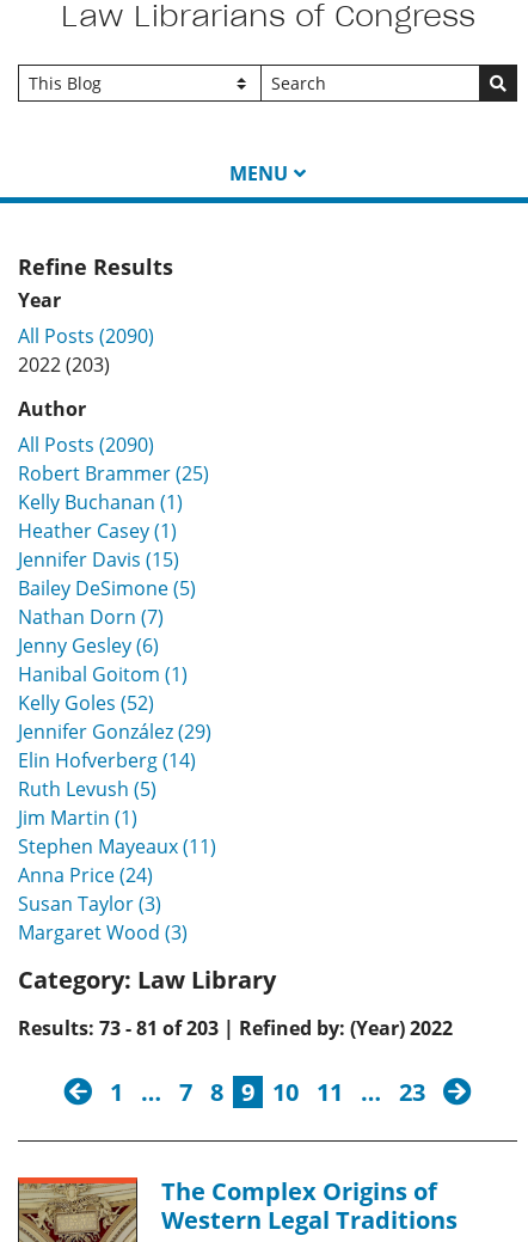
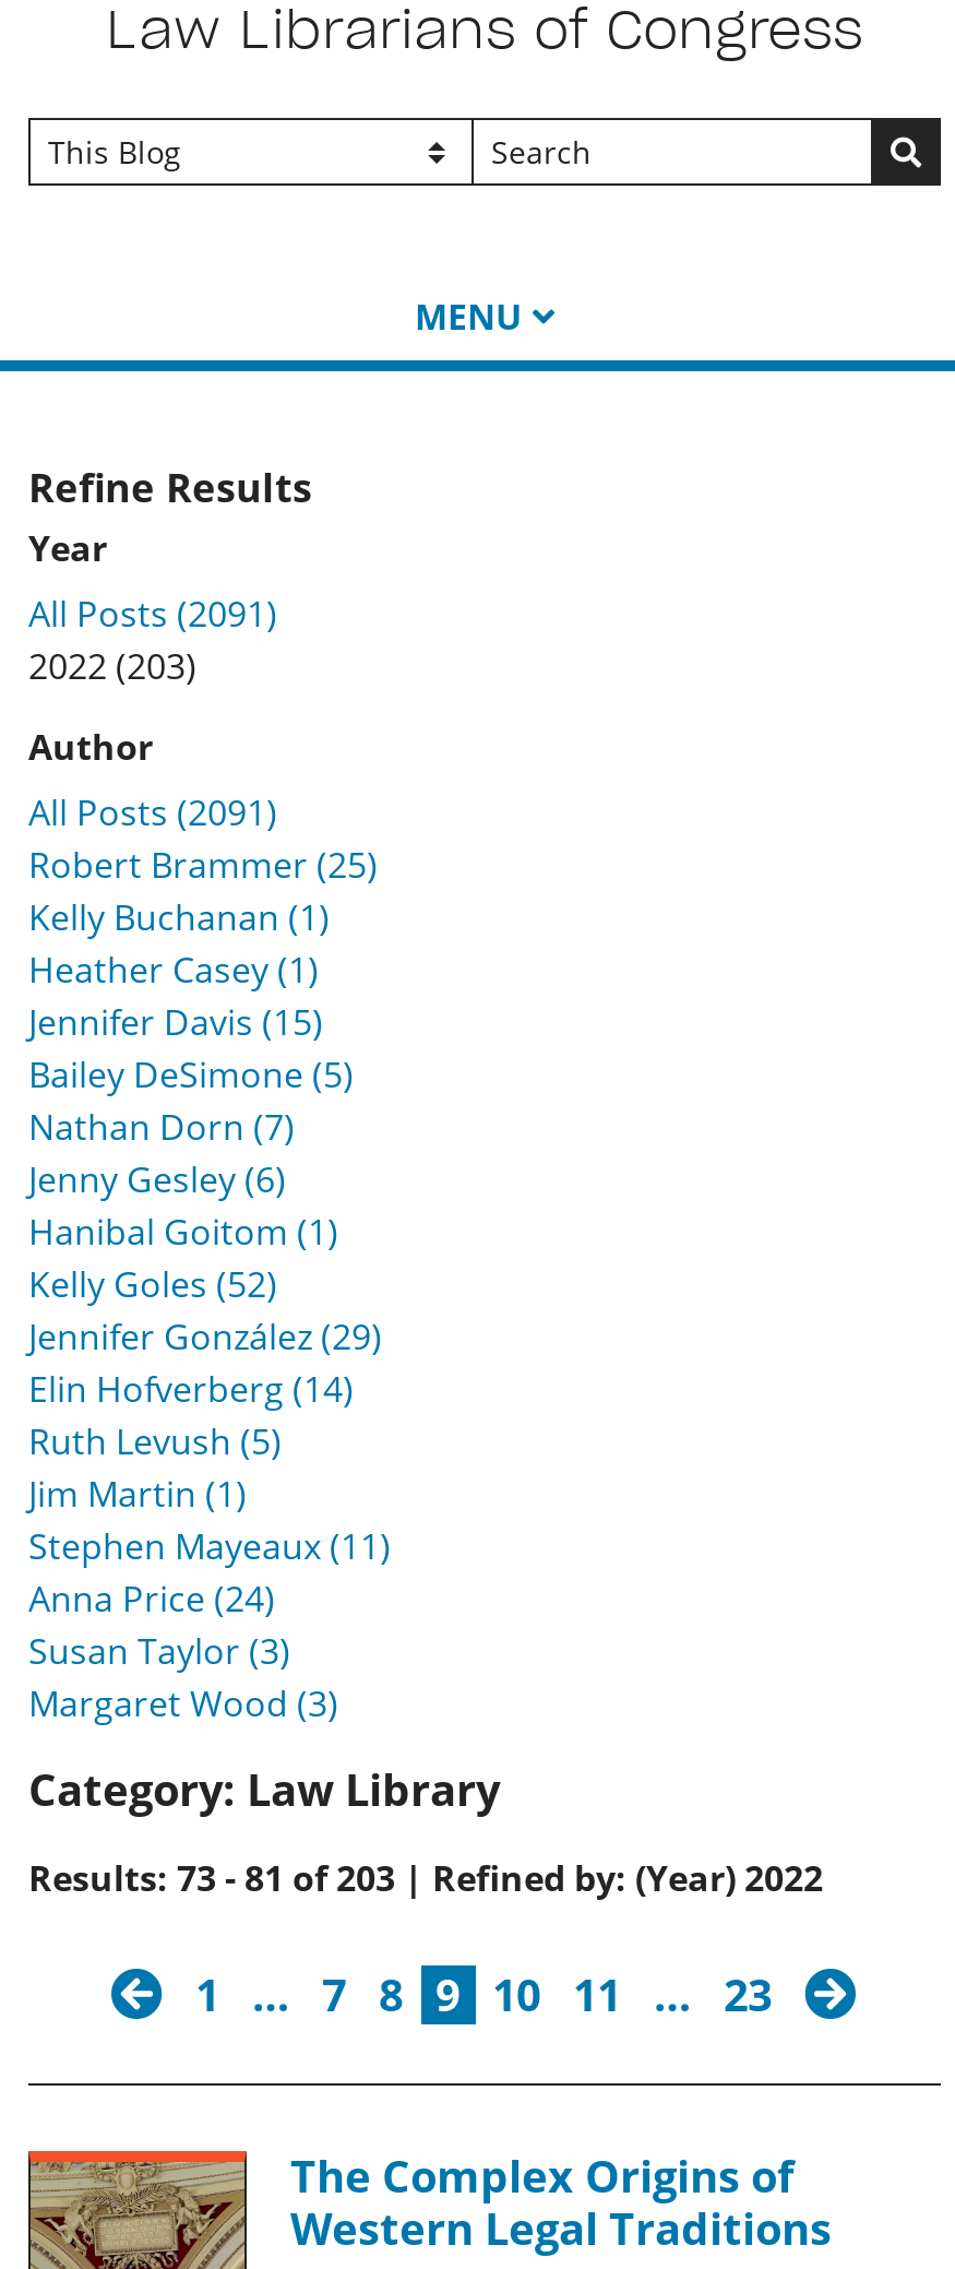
[18,323,154,349] All Posts (2090) -> [28,590,277,638] All Posts (2091)
[18,432,154,458] All Posts (2090) -> [28,789,277,837] All Posts (2091)

